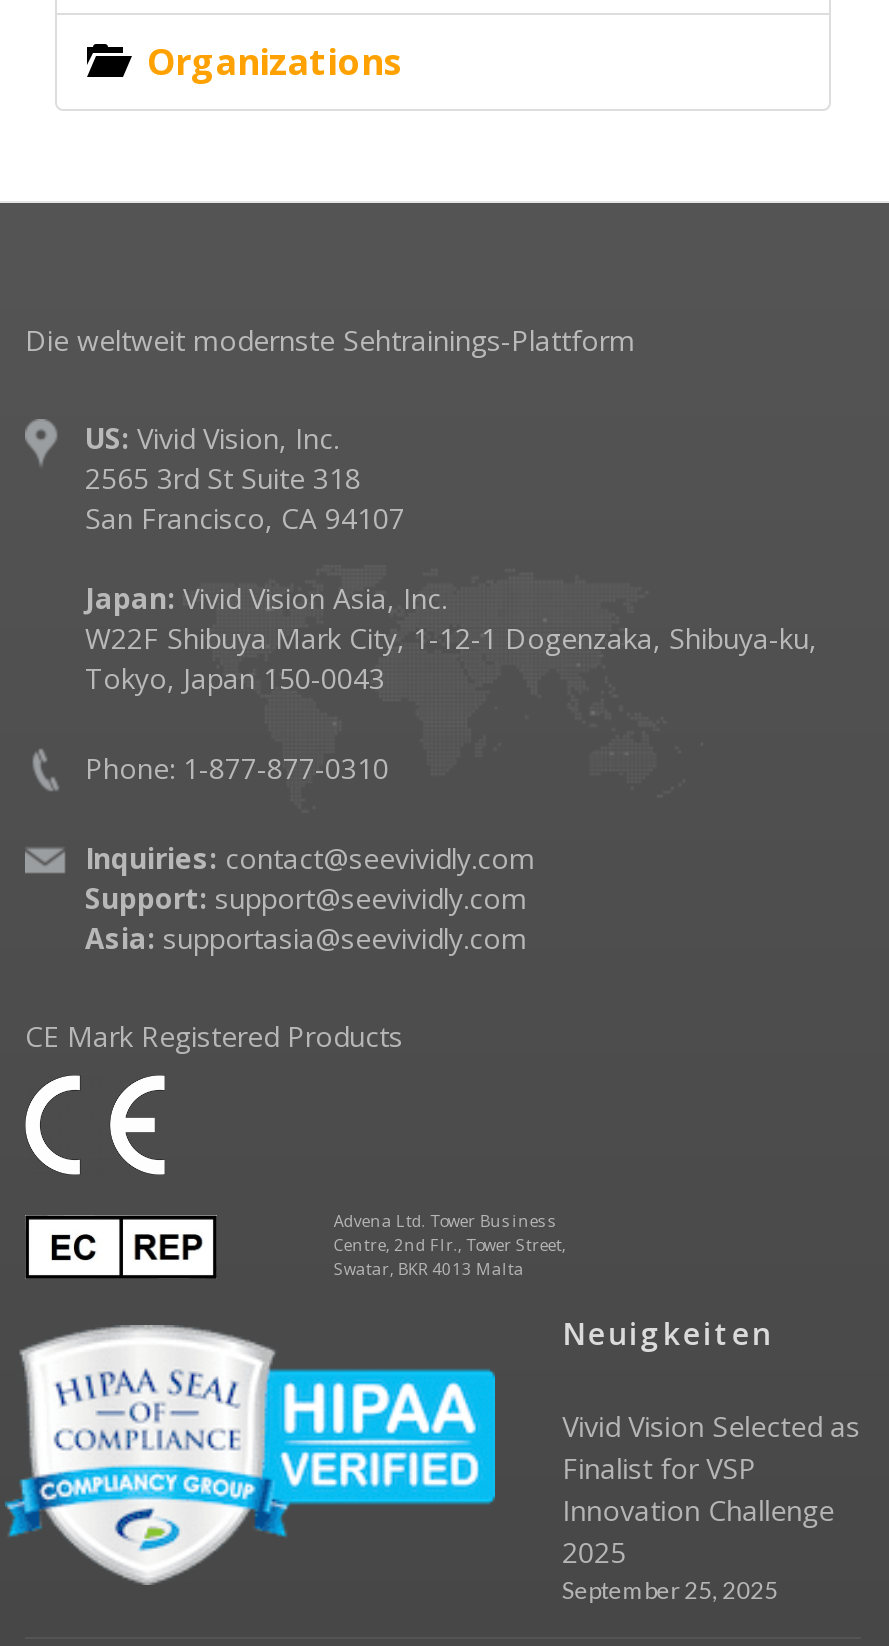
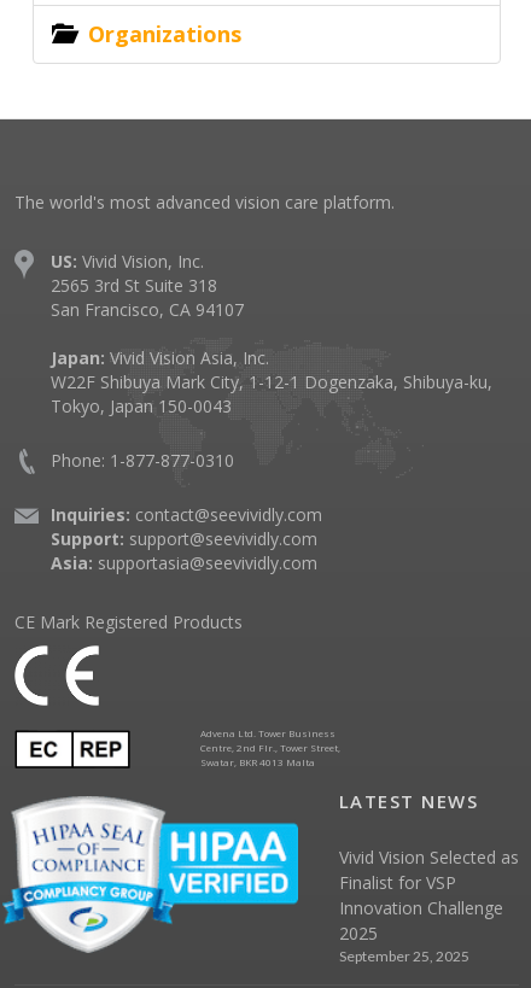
[25,321,635,359] Die weltweit modernste Sehtrainings-Plattform -> [14,191,395,214] The world's most advanced vision care platform.
[562,1313,773,1353] Neuigkeiten -> [339,789,478,813] LATEST NEWS

